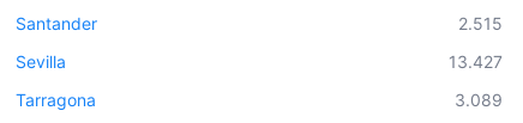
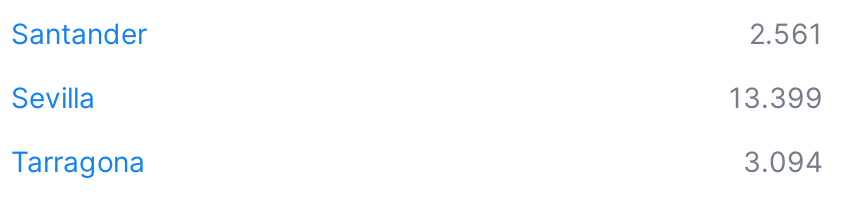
[458,13,503,33] 2.515 -> [749,15,823,49] 2.561
[449,51,503,71] 13.427 -> [729,79,823,113] 13.399
[455,89,503,109] 3.089 -> [743,143,823,177] 3.094

